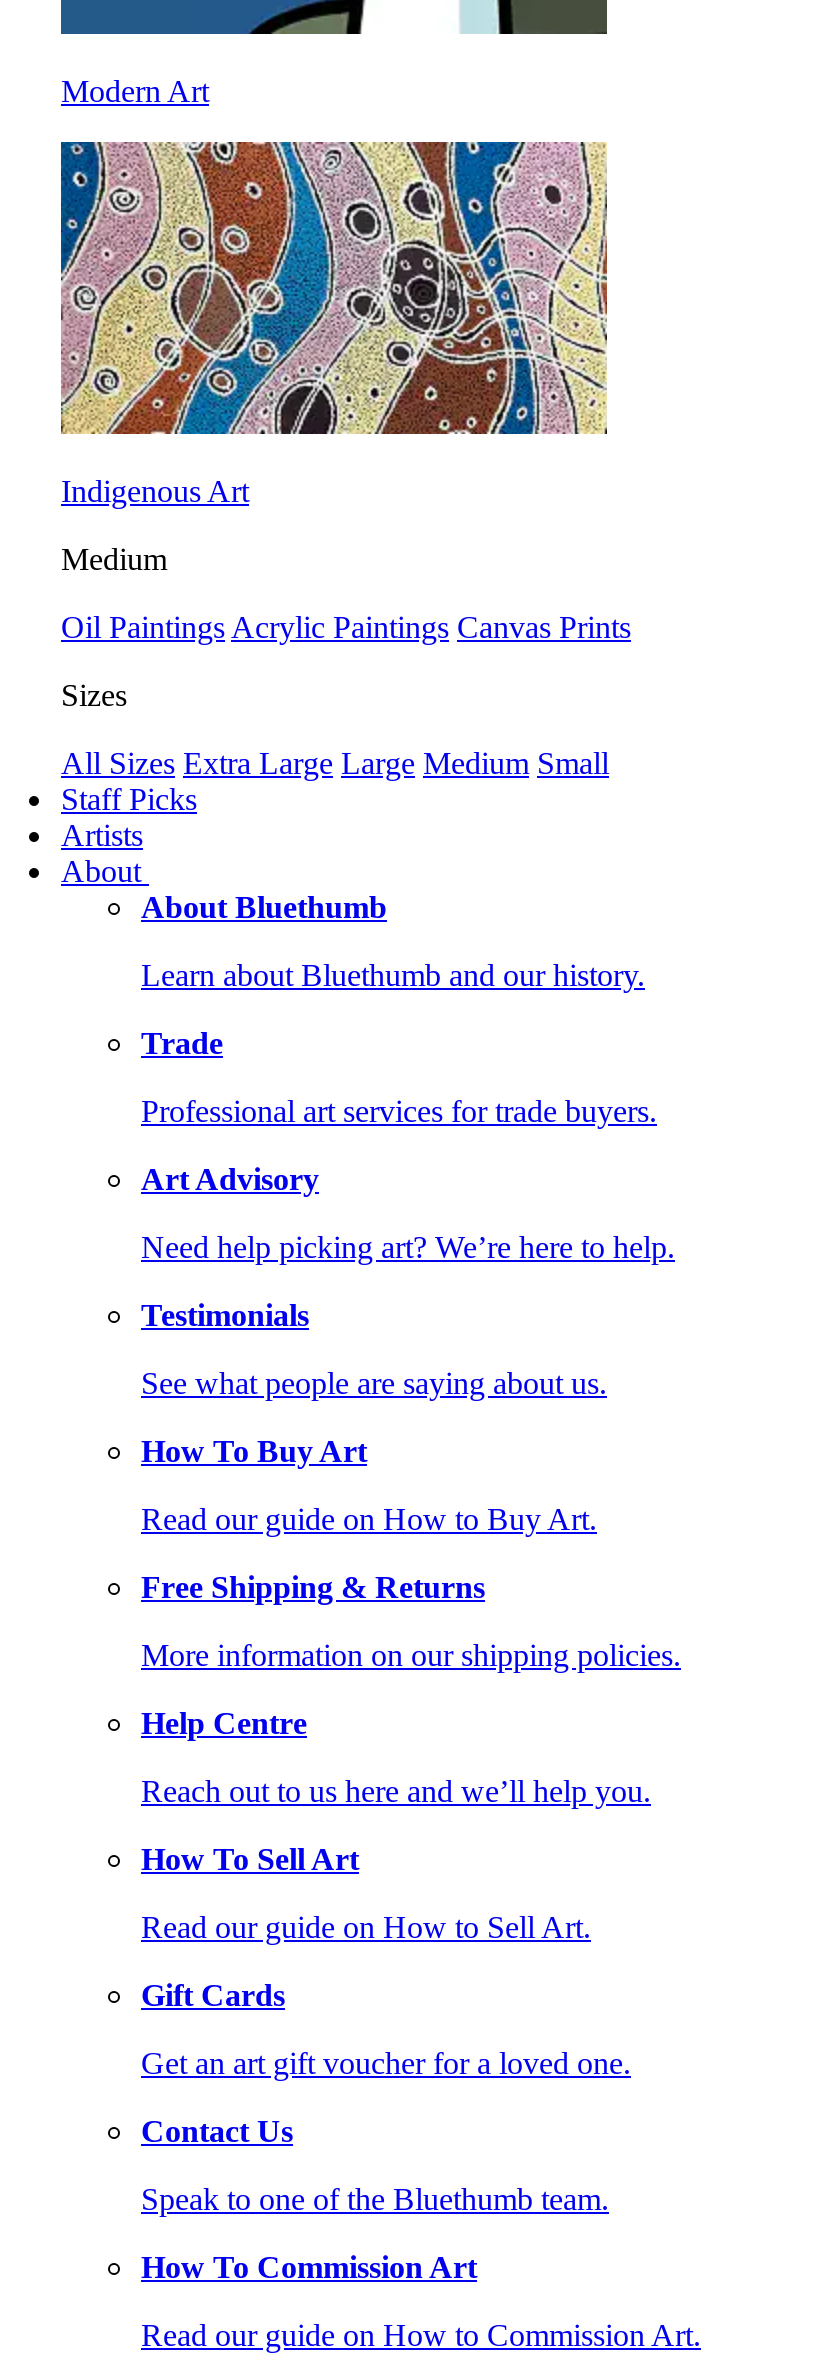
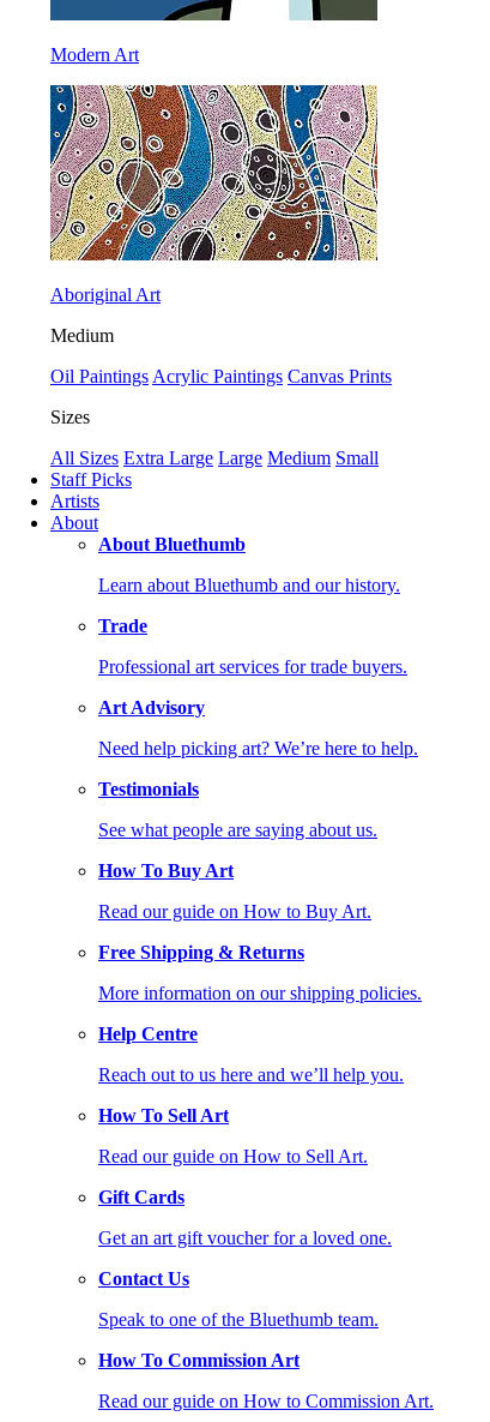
[61,474,249,508] Indigenous Art -> [50,284,161,305] Aboriginal Art

